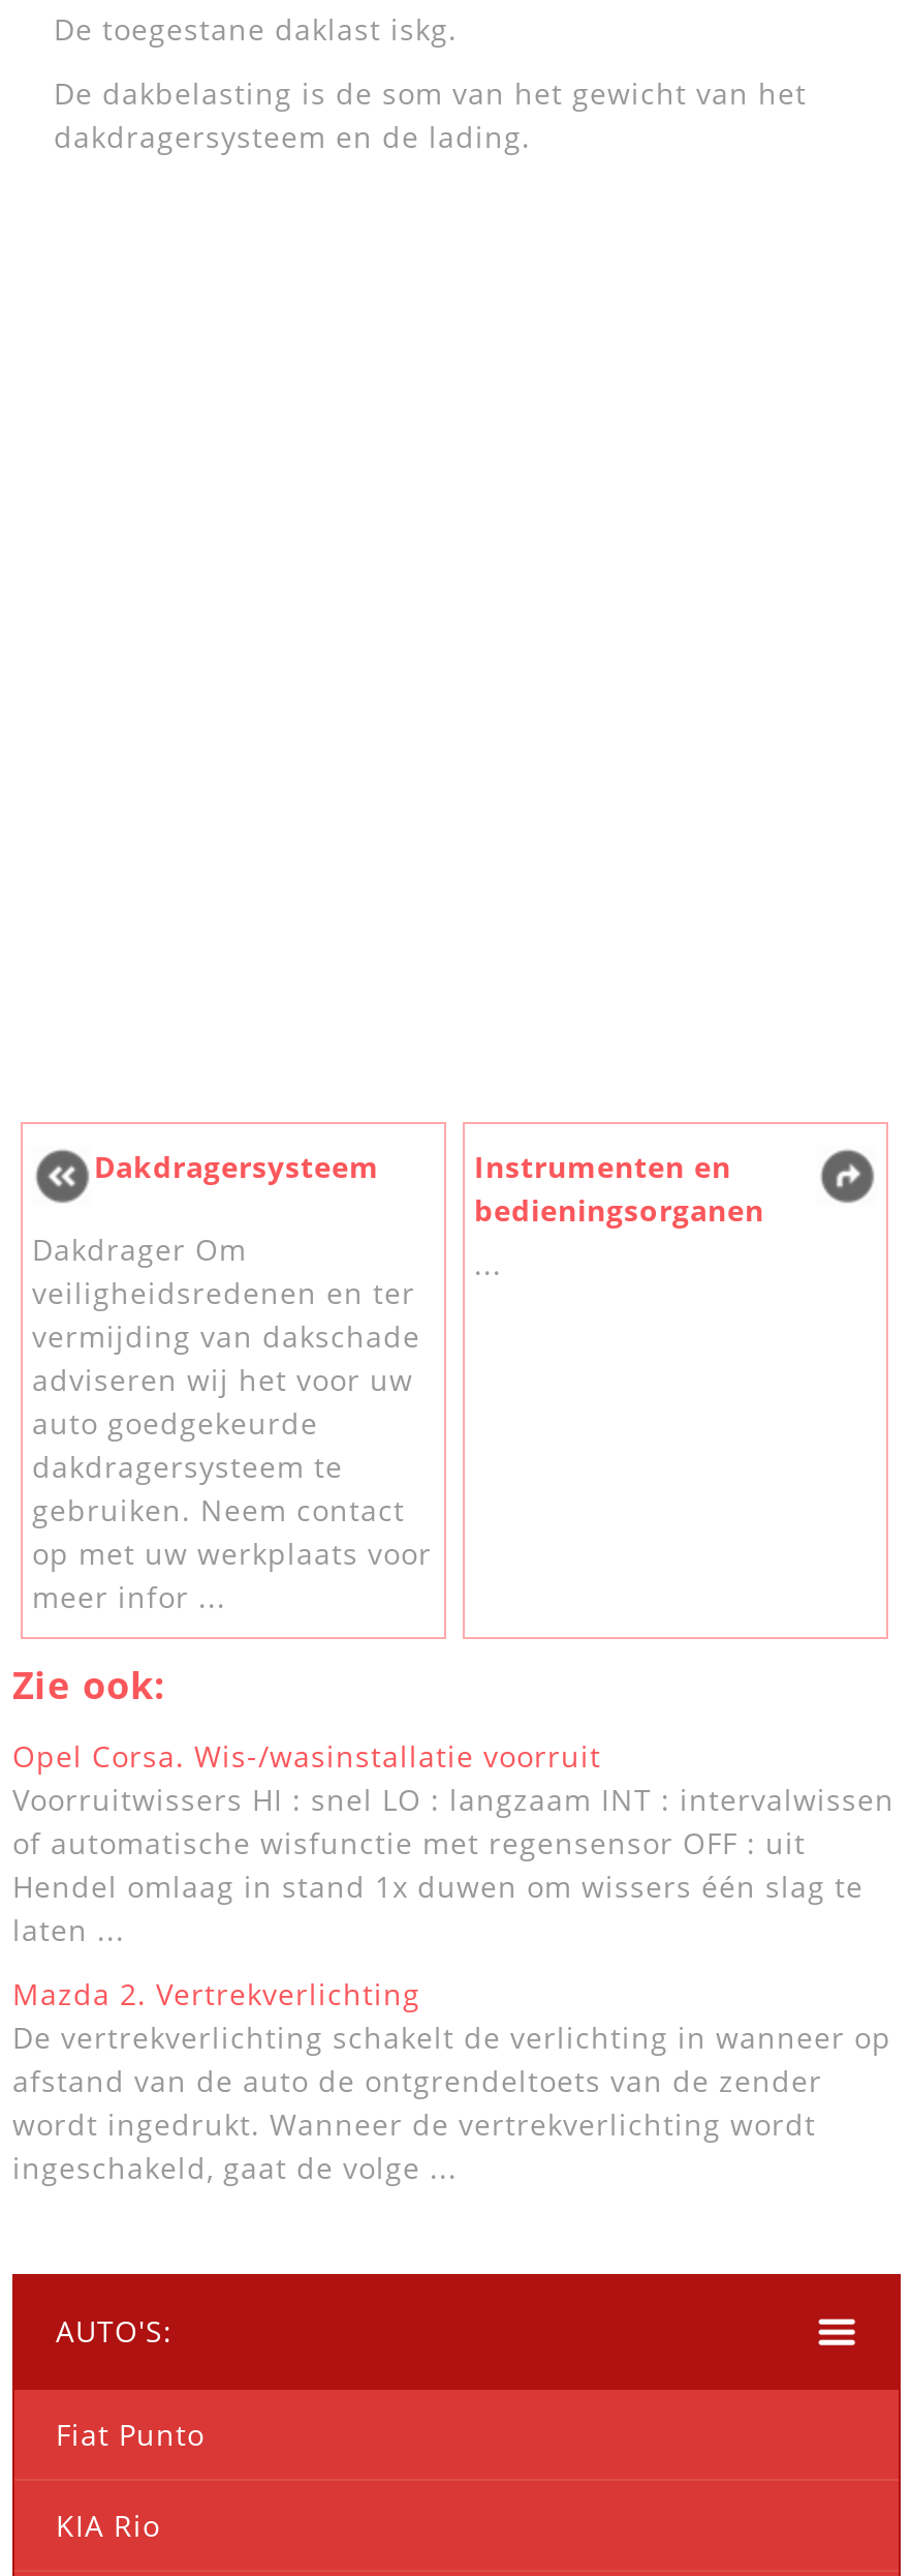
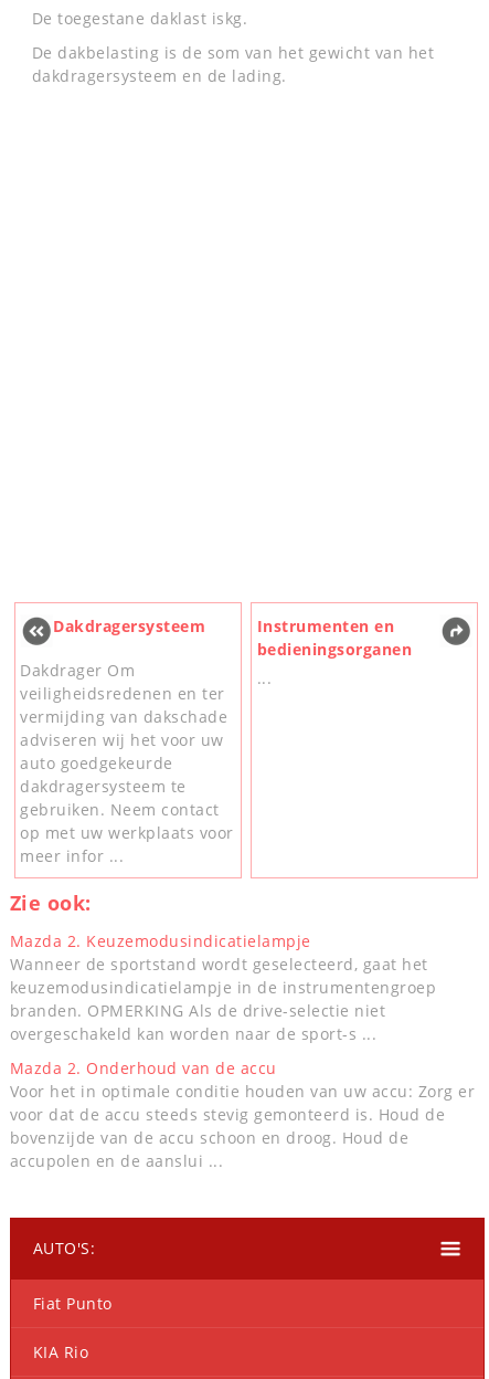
[12,1736,894,1950] Opel Corsa. Wis-/wasinstallatie voorruit | Voorruitwissers HI : snel LO : langzaam INT : intervalwissen | of automatische wisfunctie met regensensor OFF : uit | Hendel omlaag in stand 1x duwen om wissers één slag te | laten ... -> [10,930,437,1044] Mazda 2. Keuzemodusindicatielampje | Wanneer de sportstand wordt geselecteerd, gaat het | keuzemodusindicatielampje in de instrumentengroep | branden. OPMERKING Als de drive-selectie niet | overgeschakeld kan worden naar de sport-s ...
[12,1974,891,2187] Mazda 2. Vertrekverlichting | De vertrekverlichting schakelt de verlichting in wanneer op | afstand van de auto de ontgrendeltoets van de zender | wordt ingedrukt. Wanneer de vertrekverlichting wordt | ingeschakeld, gaat de volge ... -> [10,1058,475,1171] Mazda 2. Onderhoud van de accu | Voor het in optimale conditie houden van uw accu: Zorg er | voor dat de accu steeds stevig gemonteerd is. Houd de | bovenzijde van de accu schoon en droog. Houd de | accupolen en de aanslui ...

